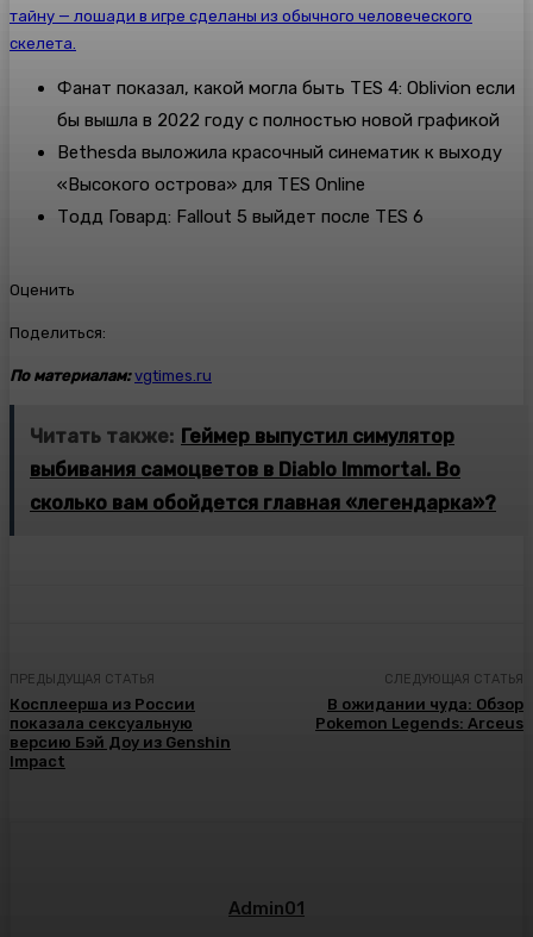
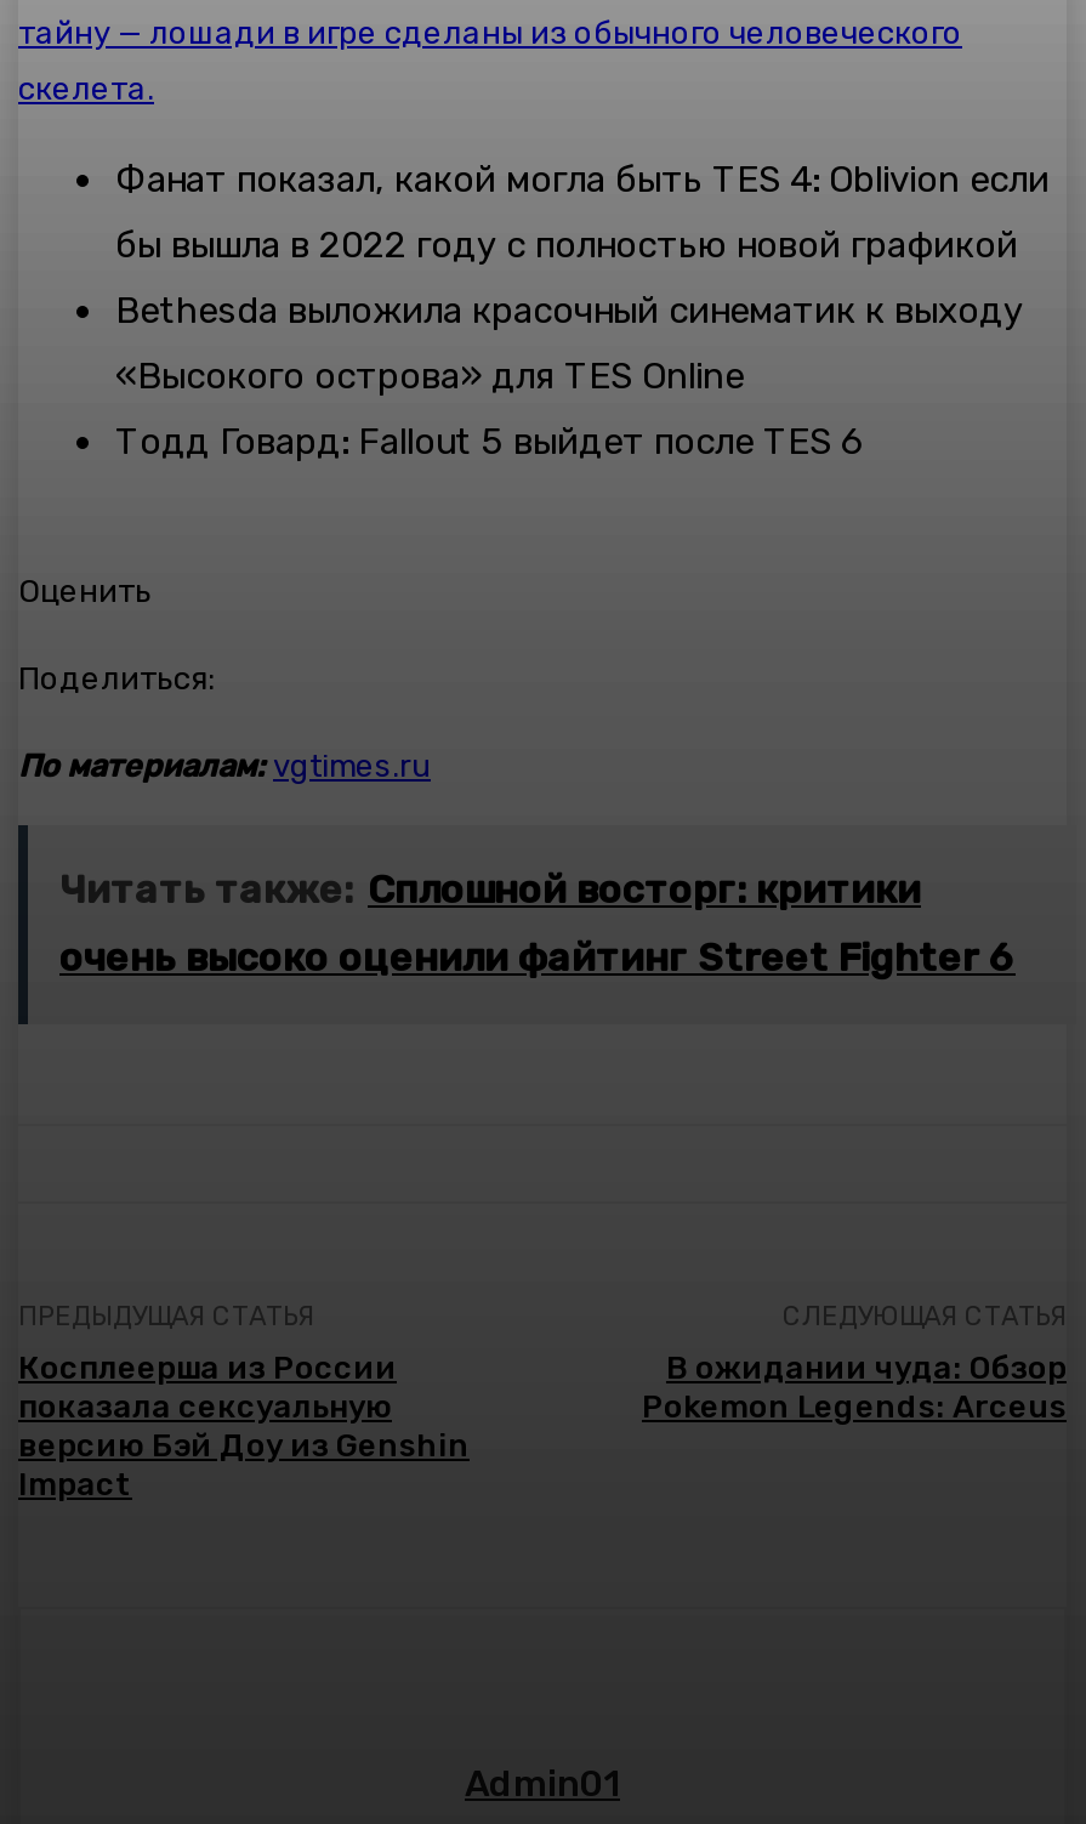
[30,425,496,514] Читать также: Геймер выпустил симулятор | выбивания самоцветов в Diablo Immortal. Во | сколько вам обойдется главная «легендарка»? -> [59,866,1016,980] Читать также: Сплошной восторг: критики | очень высоко оценили файтинг Street Fighter 6

